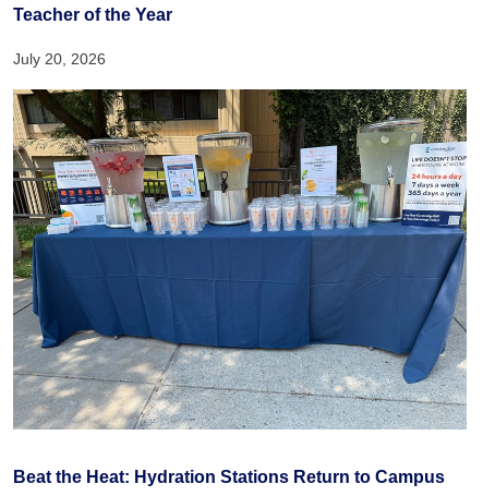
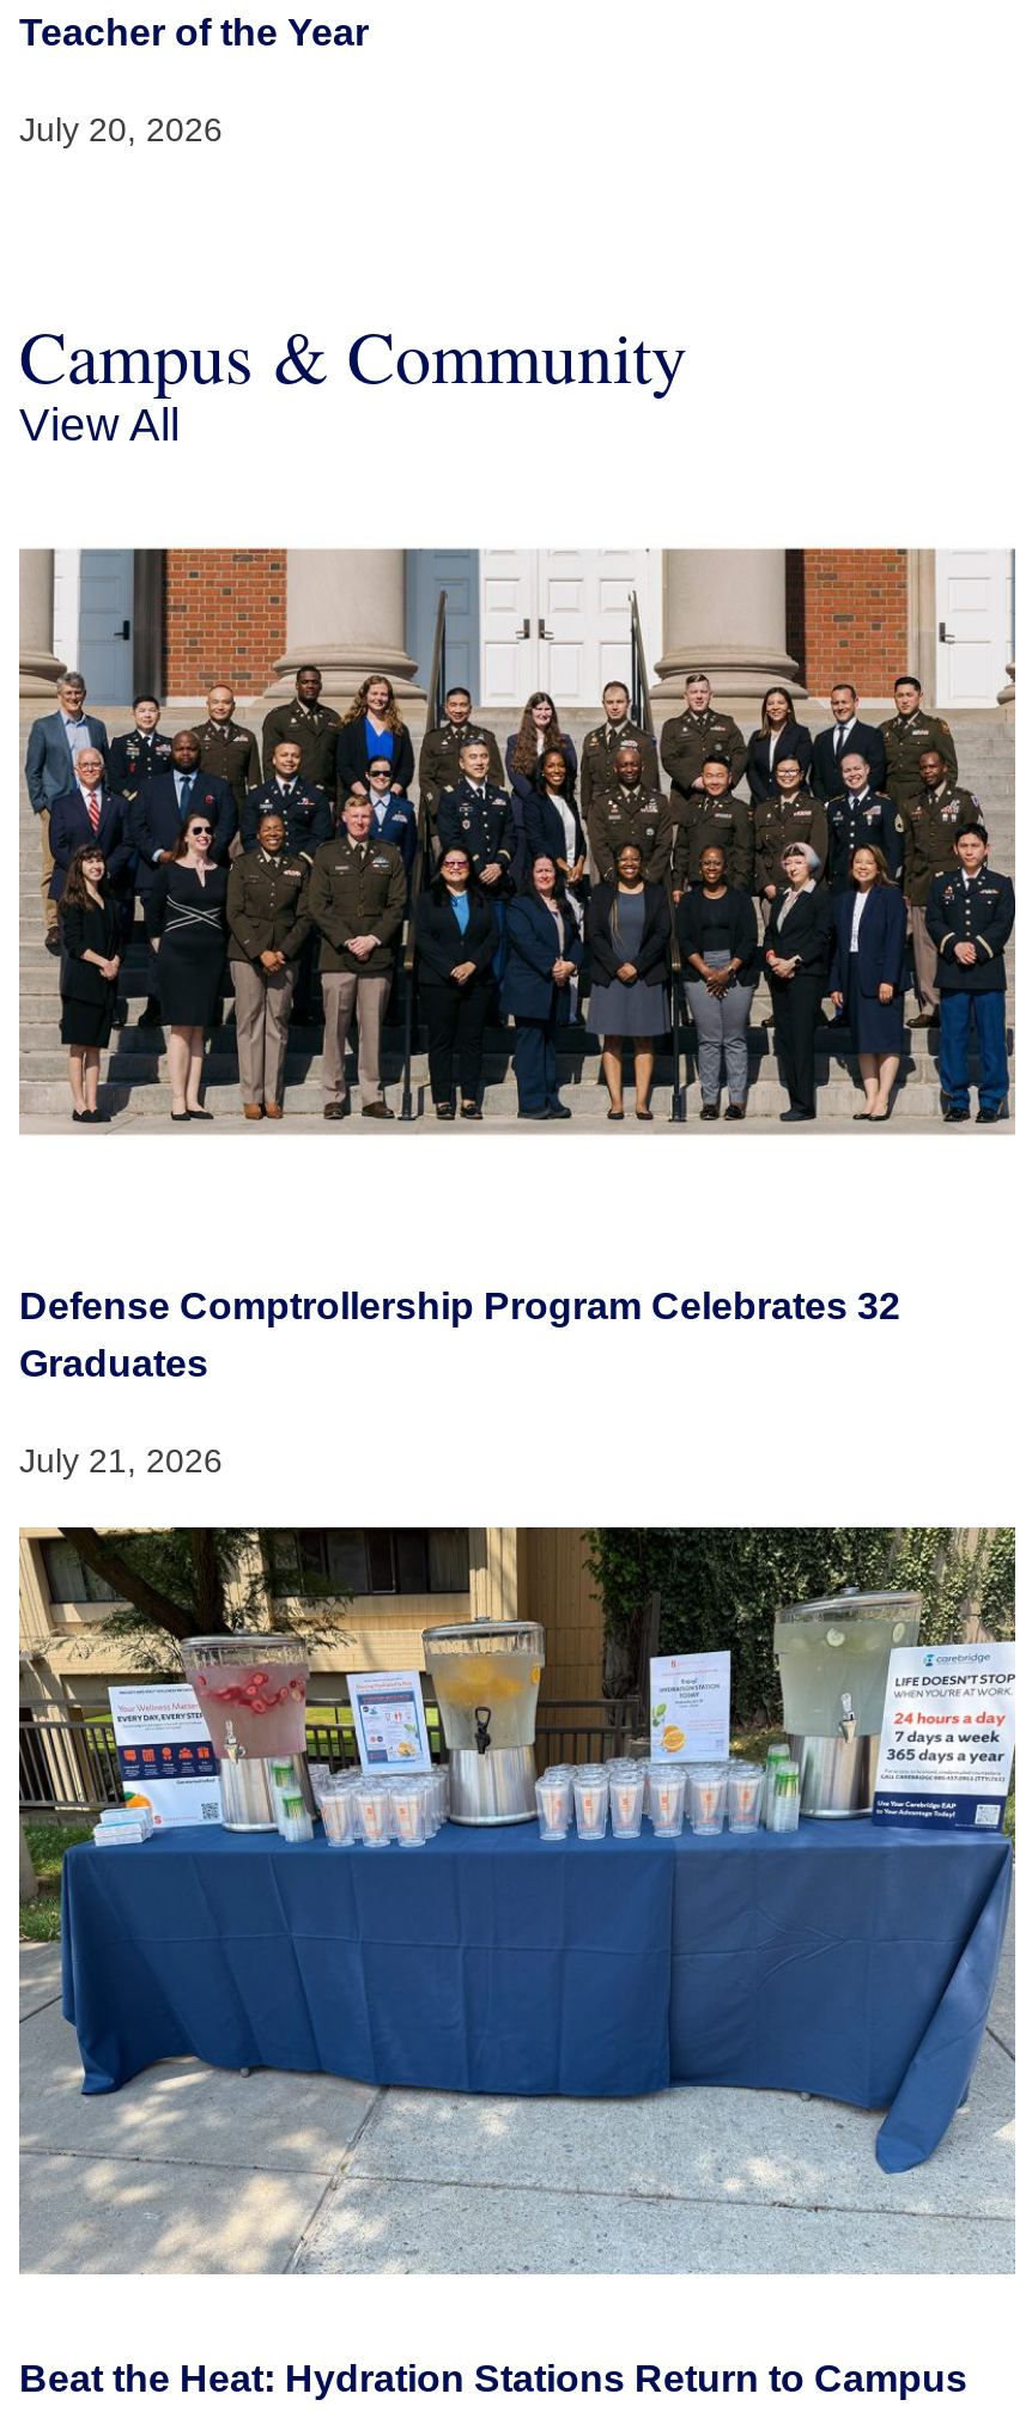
none -> [17,546,1018,1137] [image]
none -> [19,306,687,450] Campus & Community | View All
none -> [19,1286,900,1480] Defense Comptrollership Program Celebrates 32 | Graduates | July 21, 2026

